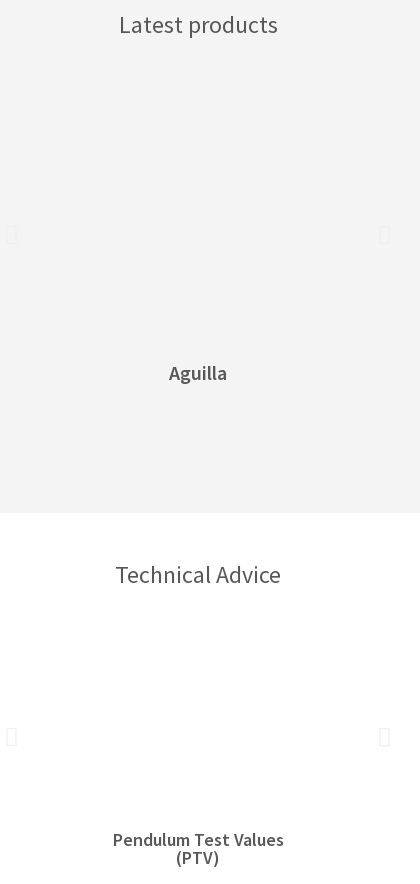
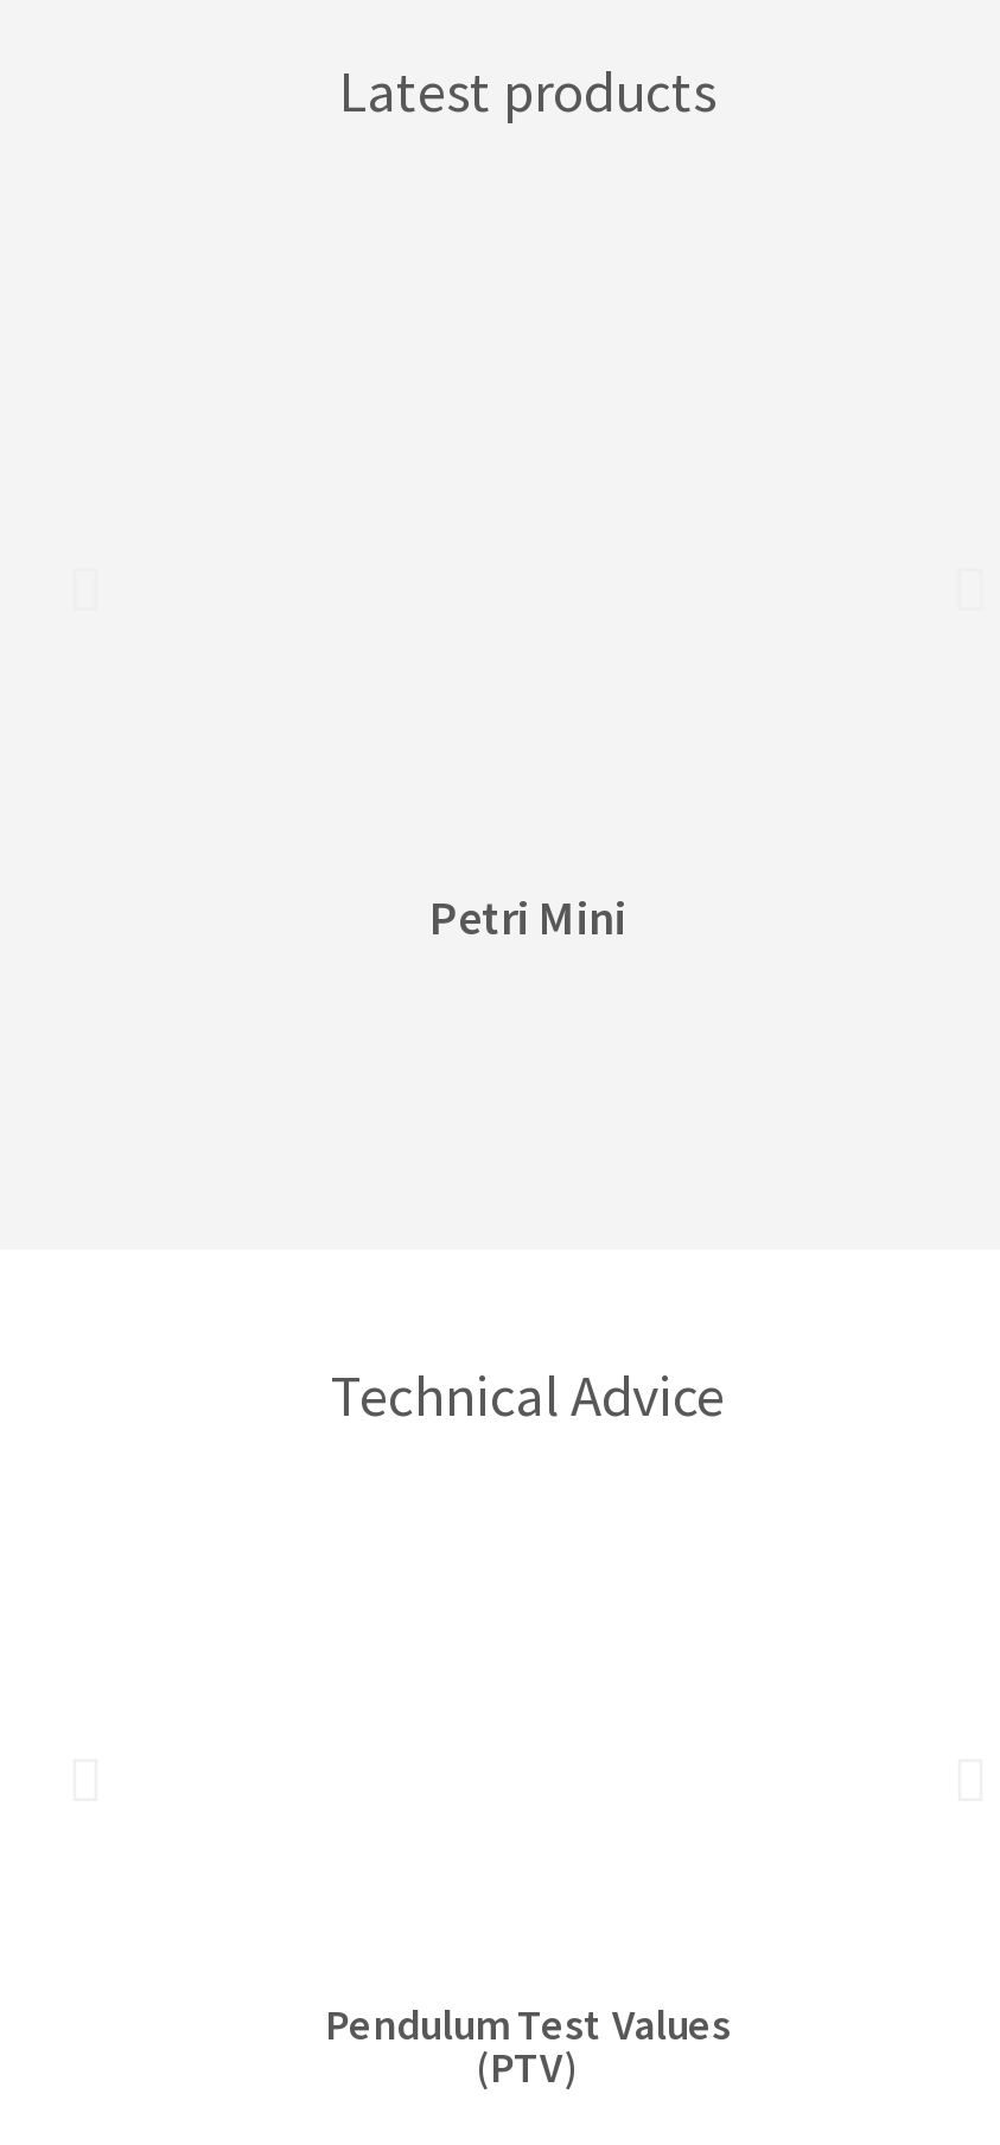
[169,360,227,385] Aguilla -> [429,886,626,946] Petri Mini

